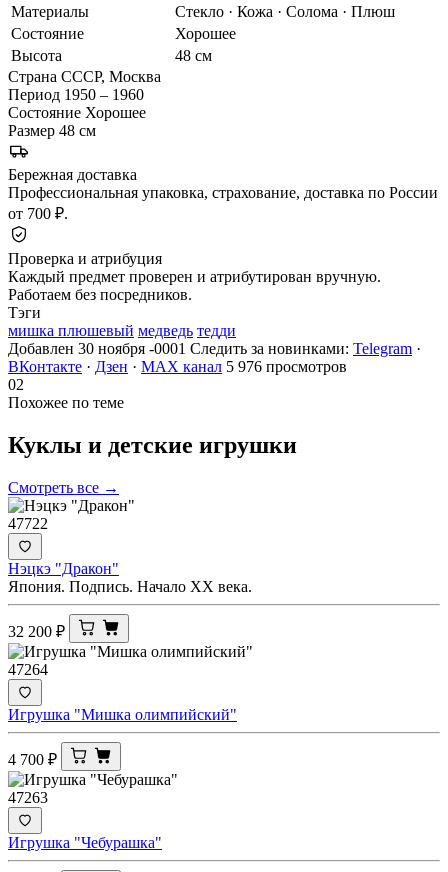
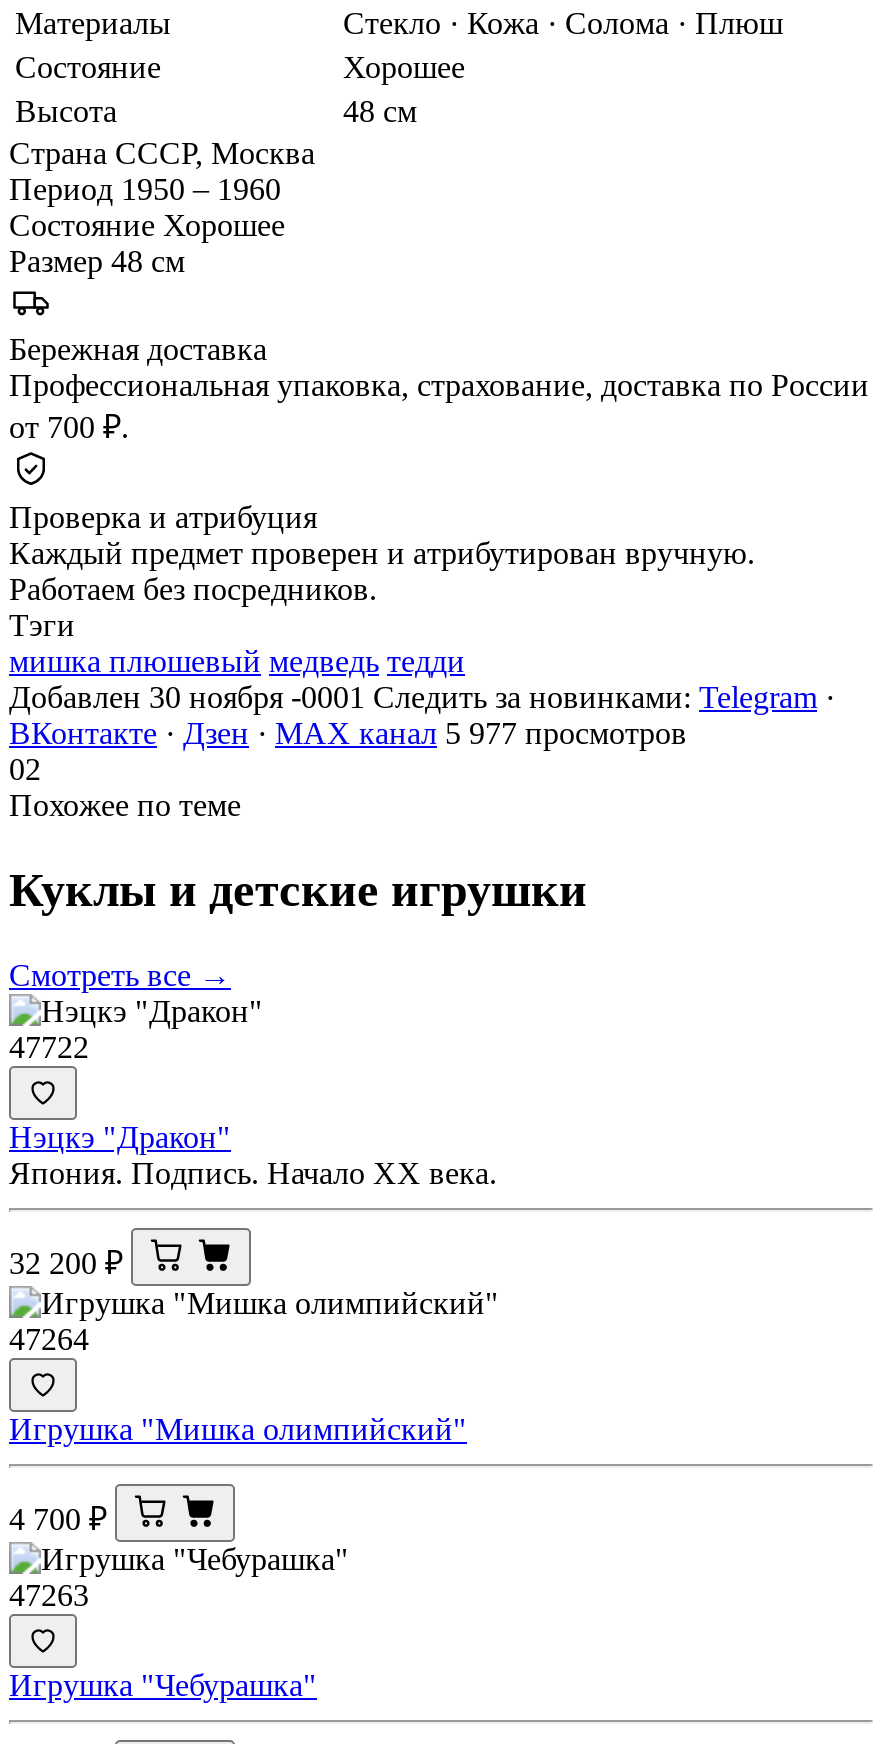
[8,358,347,375] ВКонтакте · Дзен · MAX канал 5 976 просмотров -> [9,715,687,749] ВКонтакте · Дзен · MAX канал 5 977 просмотров

